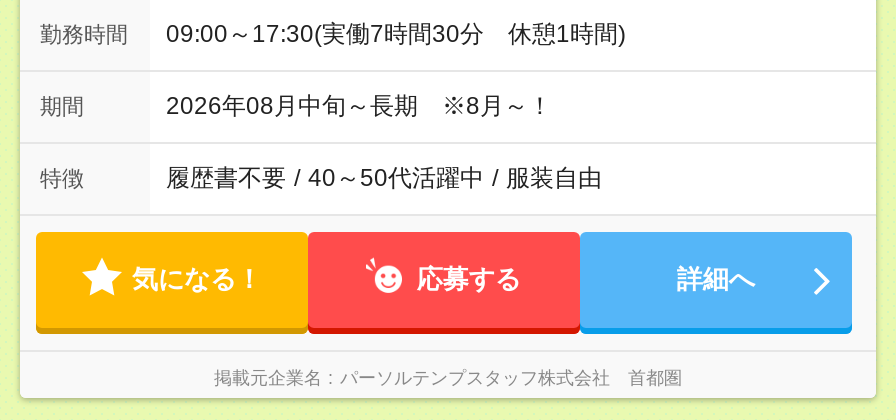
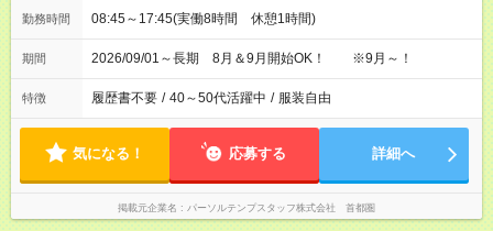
[166,20,626,48] 09:00～17:30(実働7時間30分 休憩1時間) -> [91,11,316,26] 08:45～17:45(実働8時間 休憩1時間)
[166,92,548,120] 2026年08月中旬～長期 ※8月～！ -> [91,51,410,66] 2026/09/01～長期 8月＆9月開始OK！ ※9月～！

